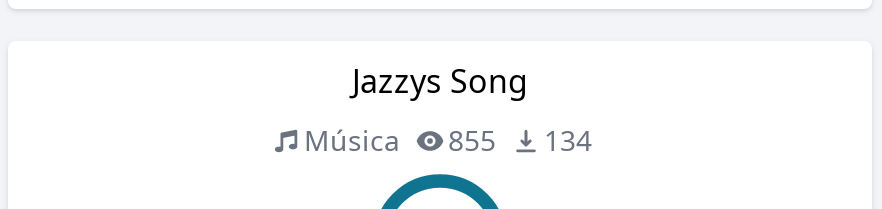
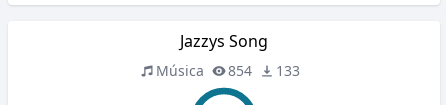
[448,121,496,159] 855 -> [228,61,252,80] 854
[544,121,592,159] 134 -> [276,61,300,80] 133

